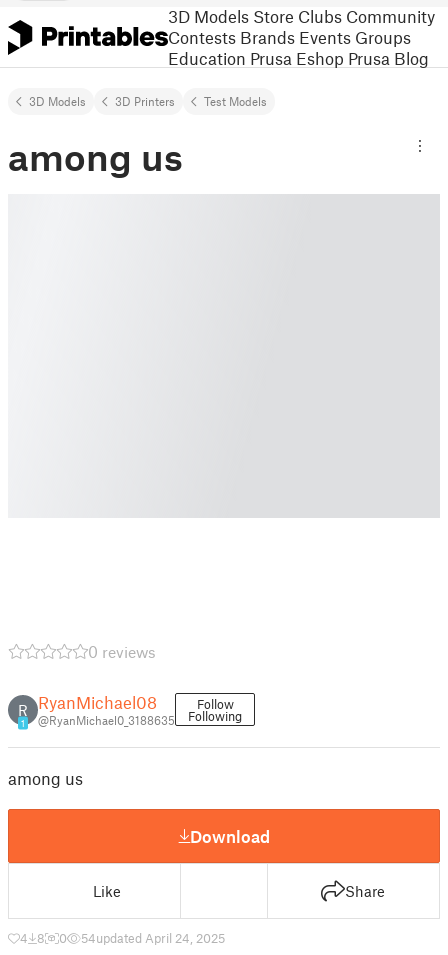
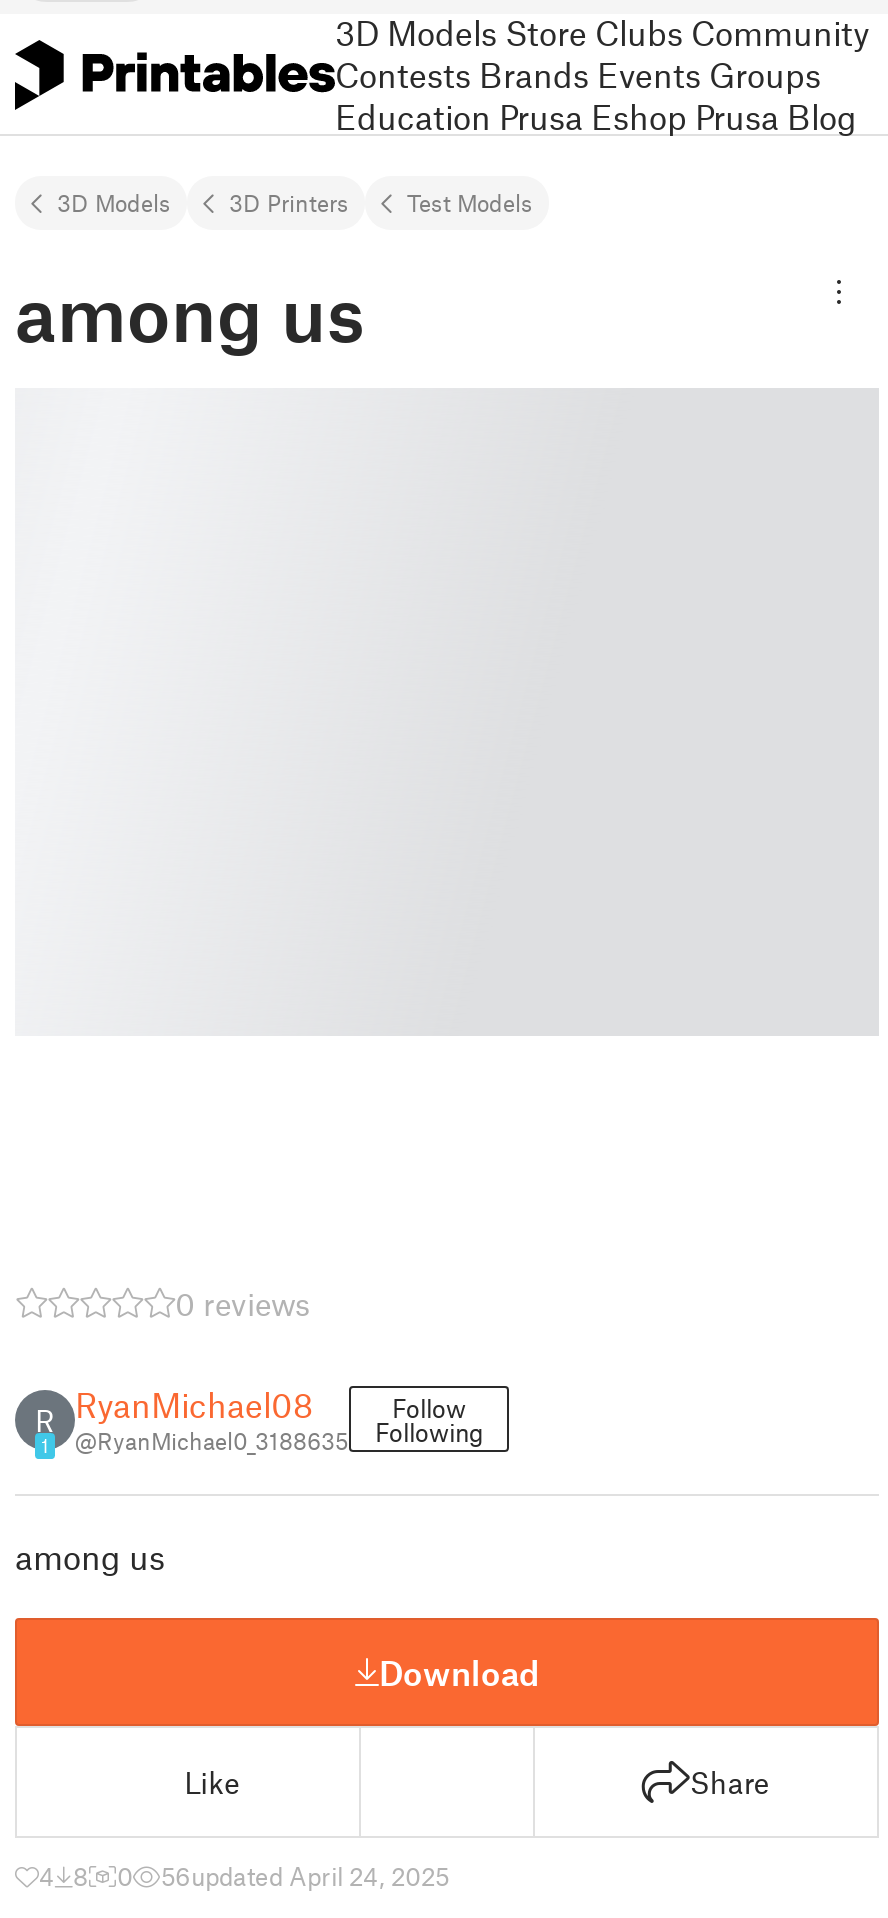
[81,930,225,946] 54updated April 24, 2025 -> [161,1860,449,1892] 56updated April 24, 2025

